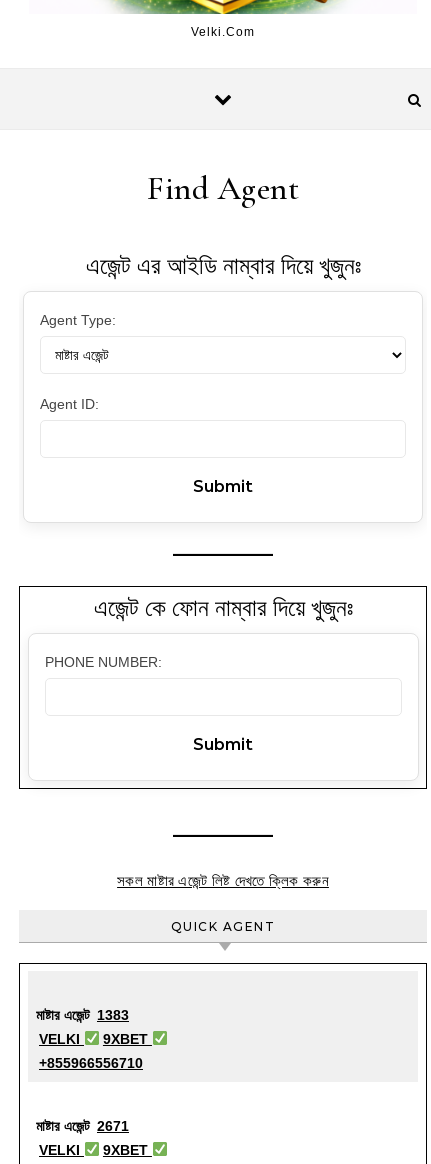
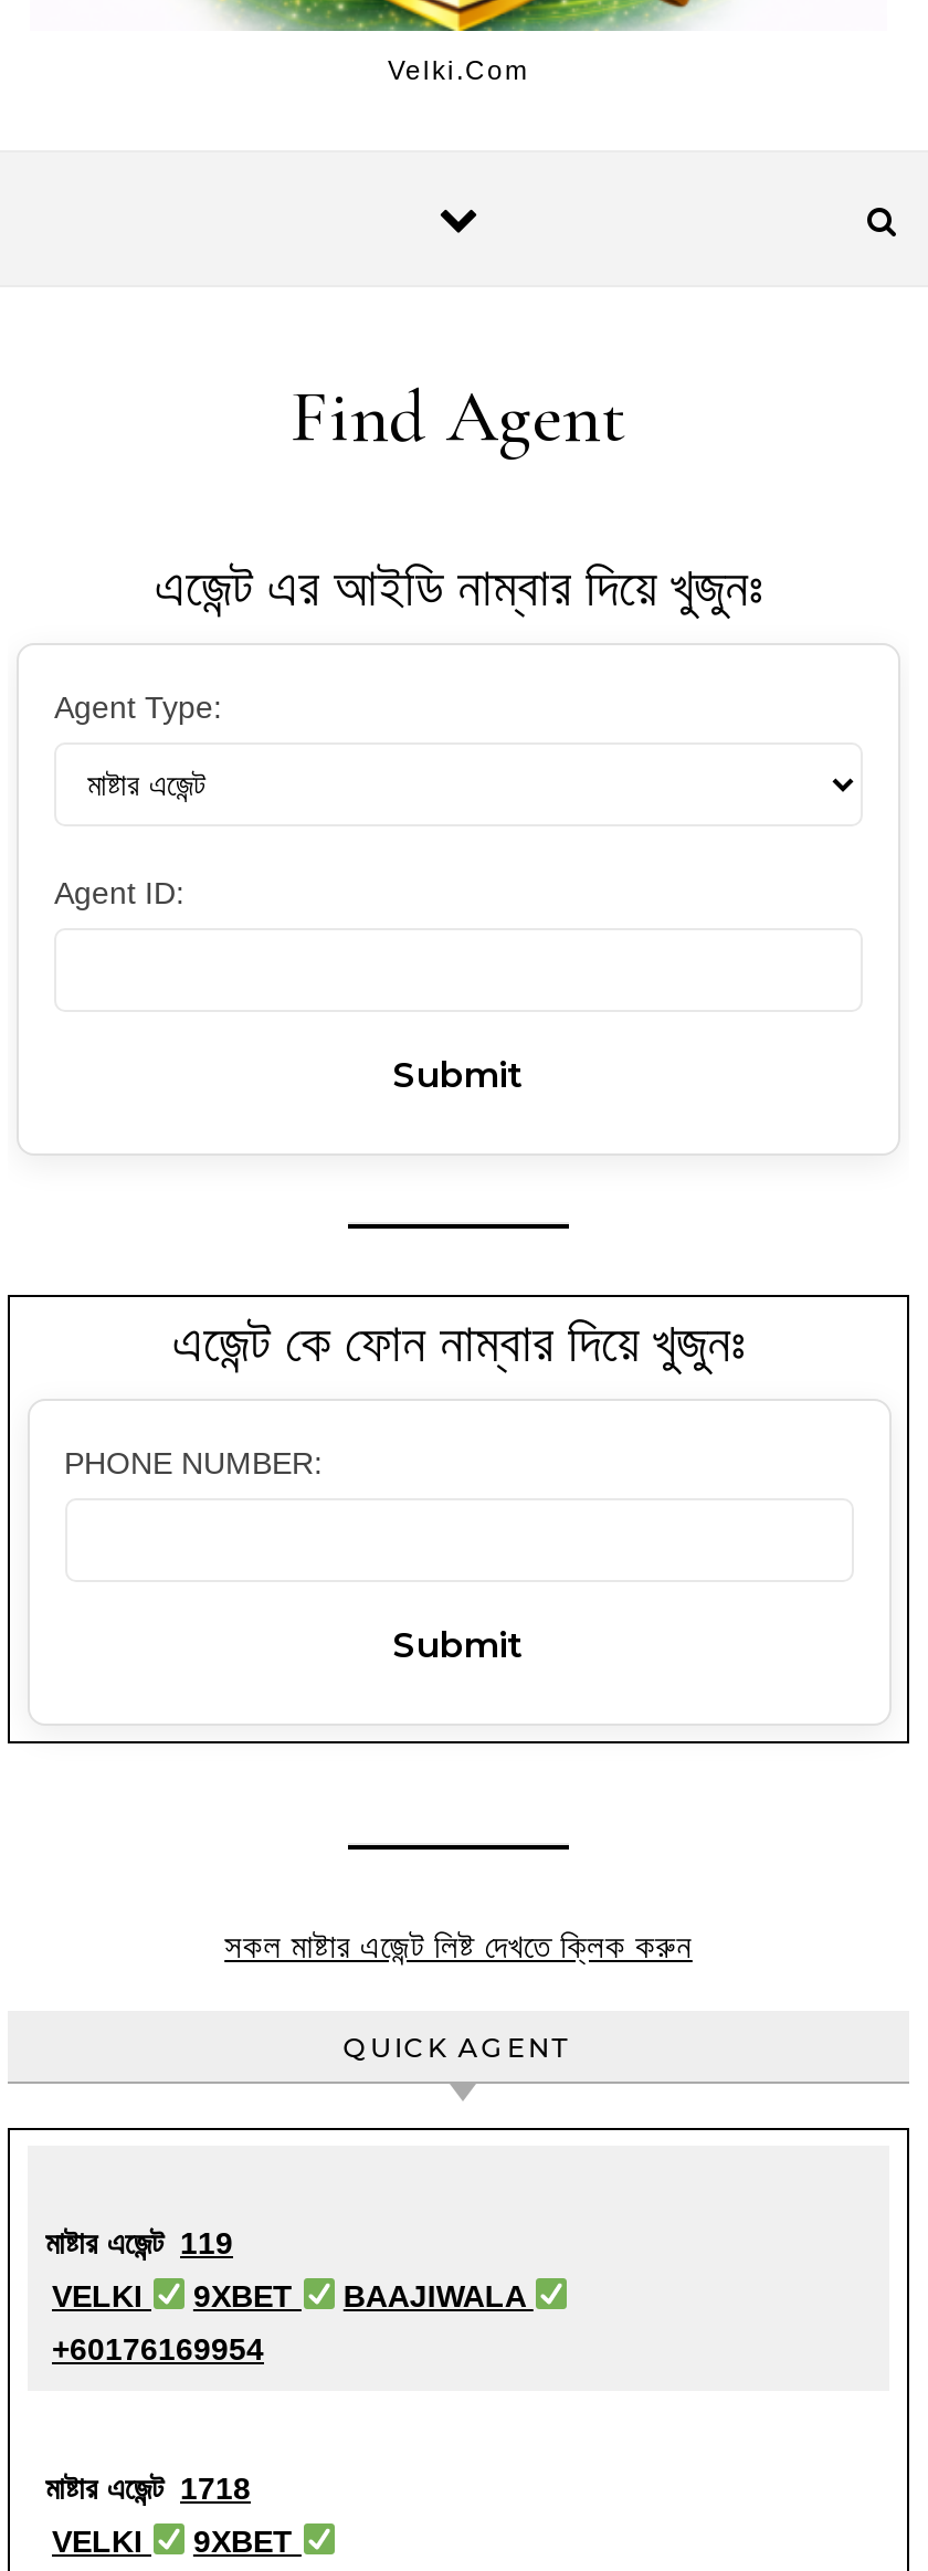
[36,1007,129,1023] মাষ্টার এজেন্ট 1383 -> [45,2225,233,2261] মাষ্টার এজেন্ট 119
[39,1055,143,1071] +855966556710 -> [52,2278,533,2367] BAAJIWALA | +60176169954
[36,1118,129,1134] মাষ্টার এজেন্ট 2671 -> [45,2470,251,2506] মাষ্টার এজেন্ট 1718

